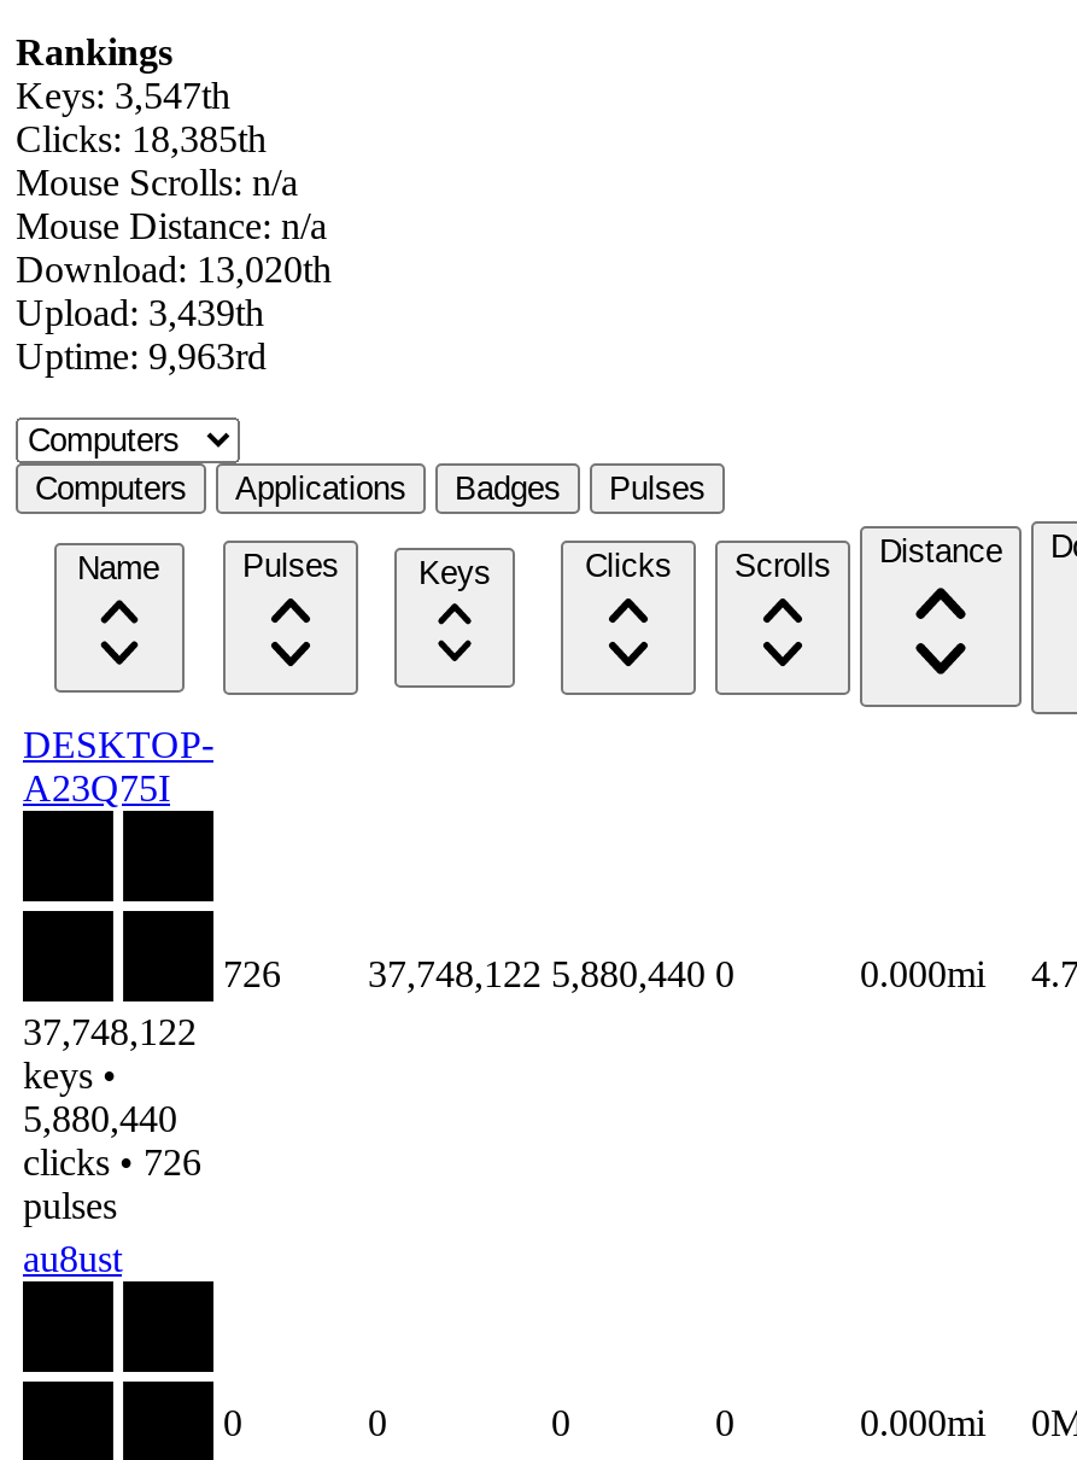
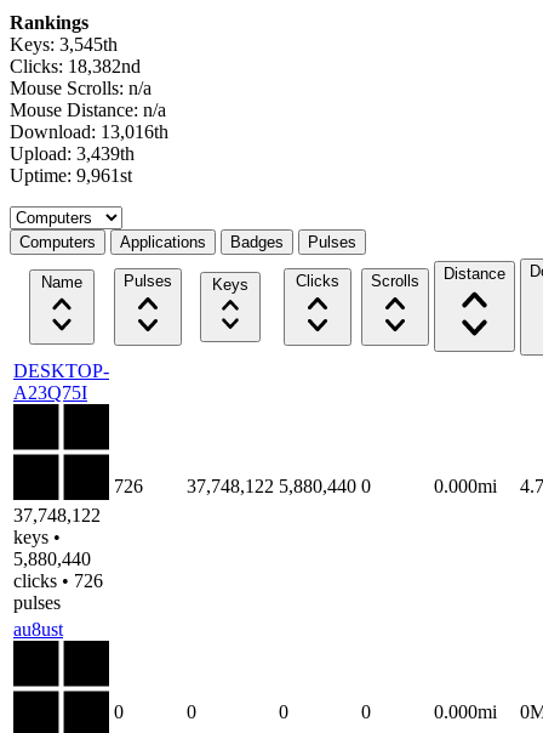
[16,75,230,116] Keys: 3,547th -> [10,34,118,54] Keys: 3,545th
[16,118,267,159] Clicks: 18,385th -> [10,56,141,76] Clicks: 18,382nd
[16,248,332,289] Download: 13,020th -> [10,121,168,142] Download: 13,016th
[16,335,267,376] Uptime: 9,963rd -> [10,165,132,186] Uptime: 9,961st

